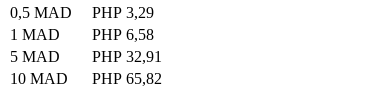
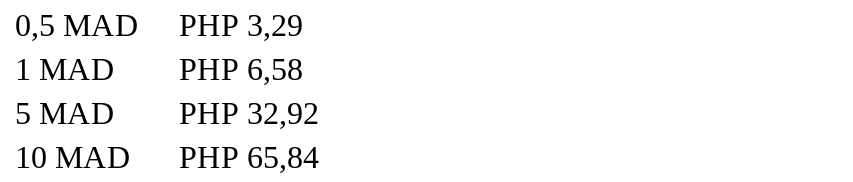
[10,48,162,65] 5 MAD PHP 32,91 -> [15,96,319,130] 5 MAD PHP 32,92
[10,70,162,87] 10 MAD PHP 65,82 -> [15,140,319,174] 10 MAD PHP 65,84

